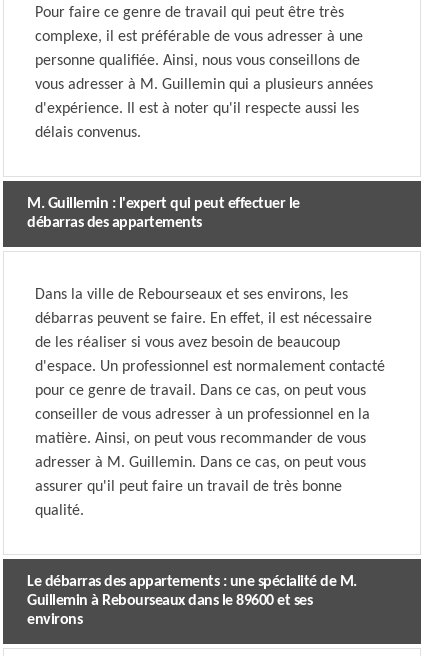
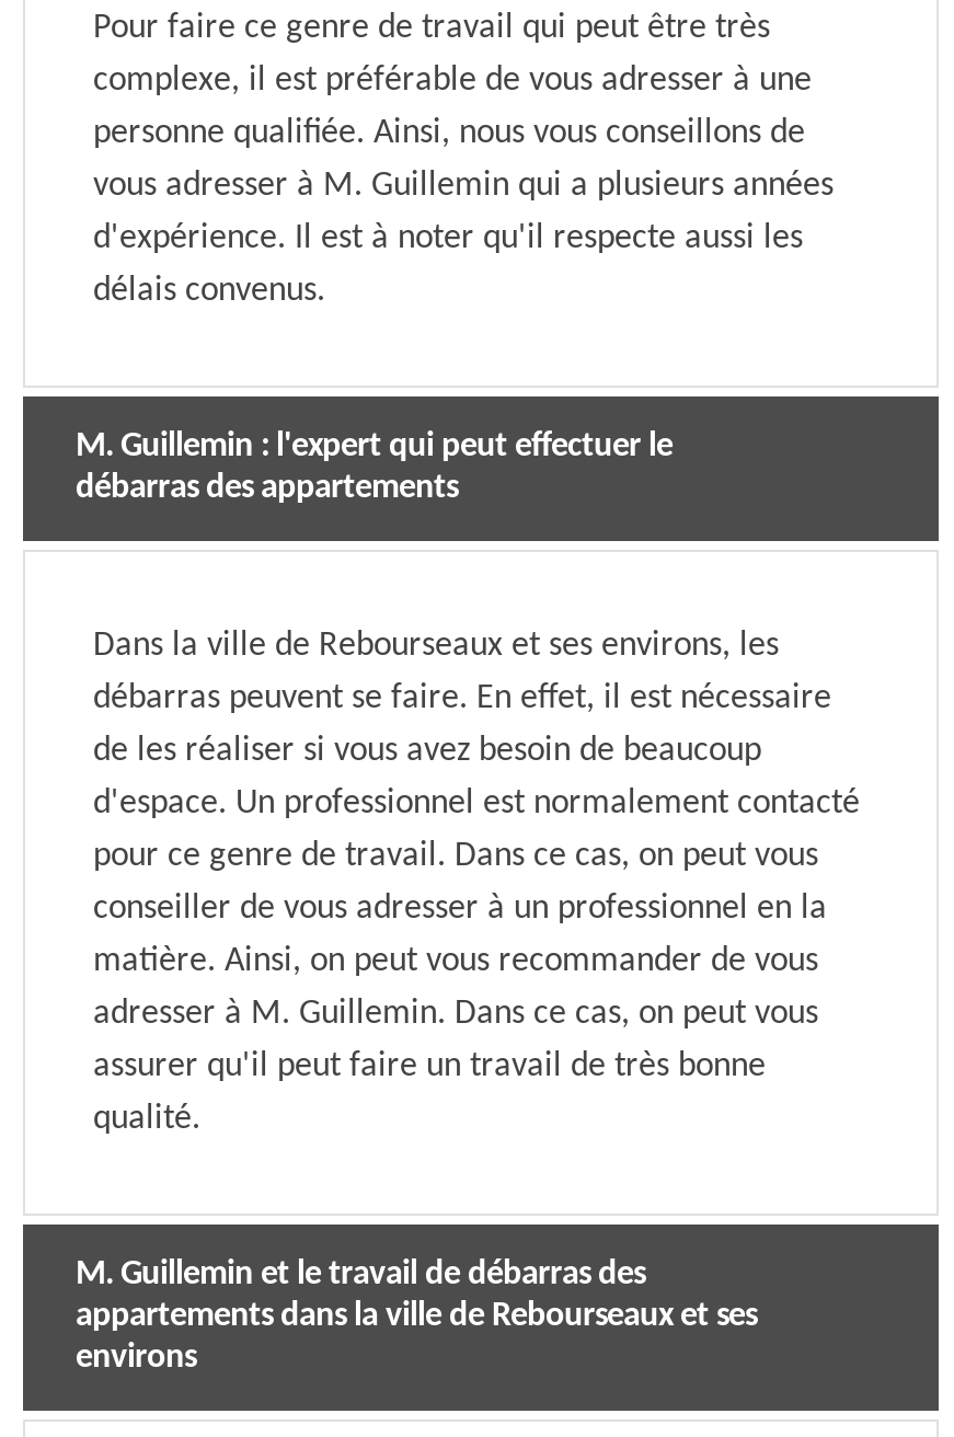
[27,574,356,609] Le débarras des appartements : une spécialité de M. | Guillemin à Rebourseaux dans le 89600 et ses -> [76,1256,757,1333] M. Guillemin et le travail de débarras des | appartements dans la ville de Rebourseaux et ses

